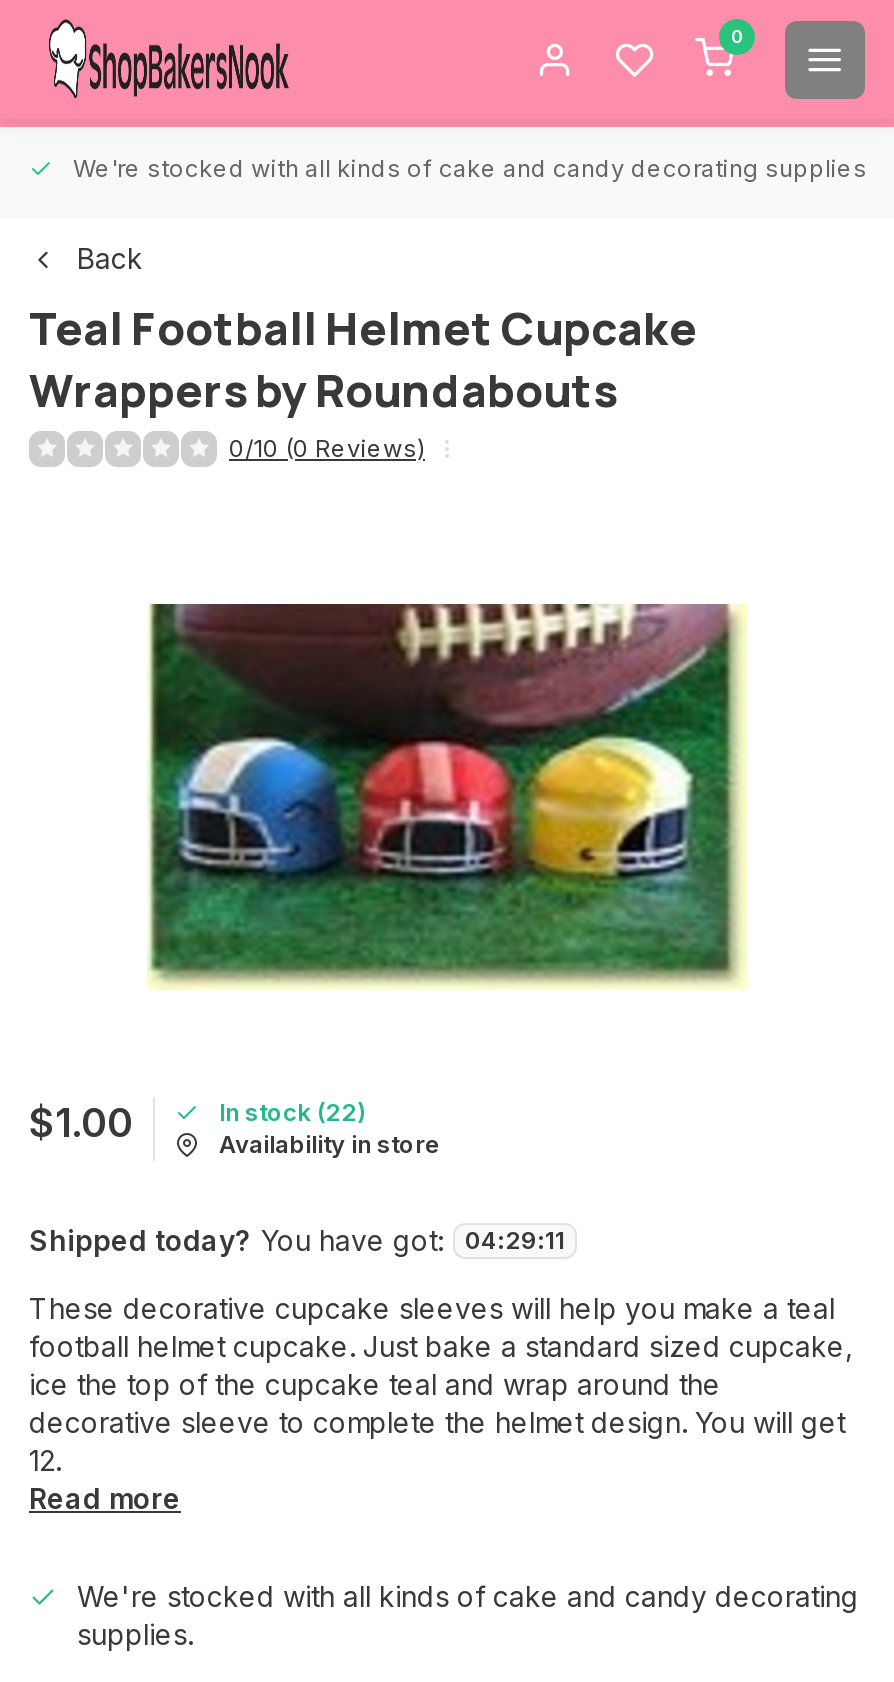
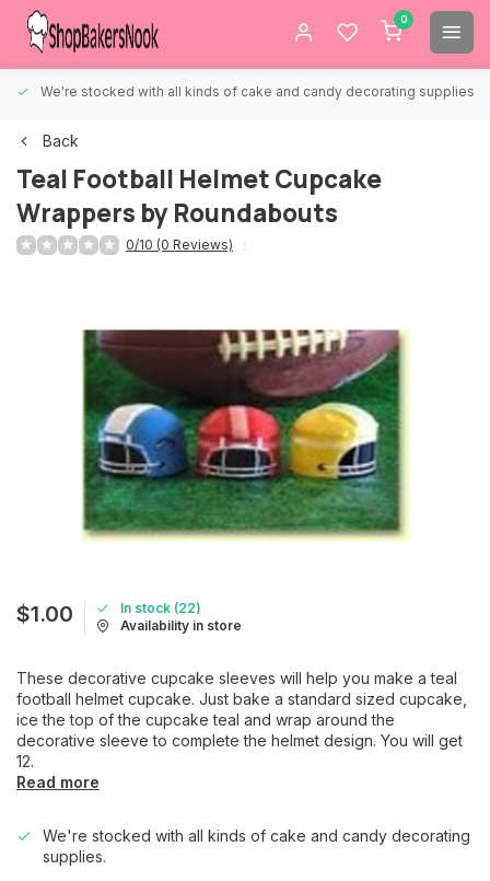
[29,1223,565,1257] Shipped today? You have got: | 04:29:11 -> none

